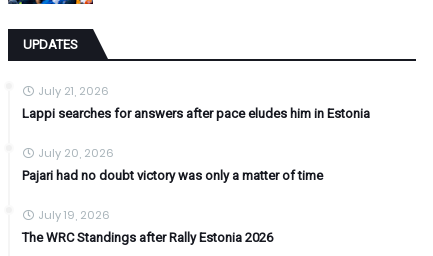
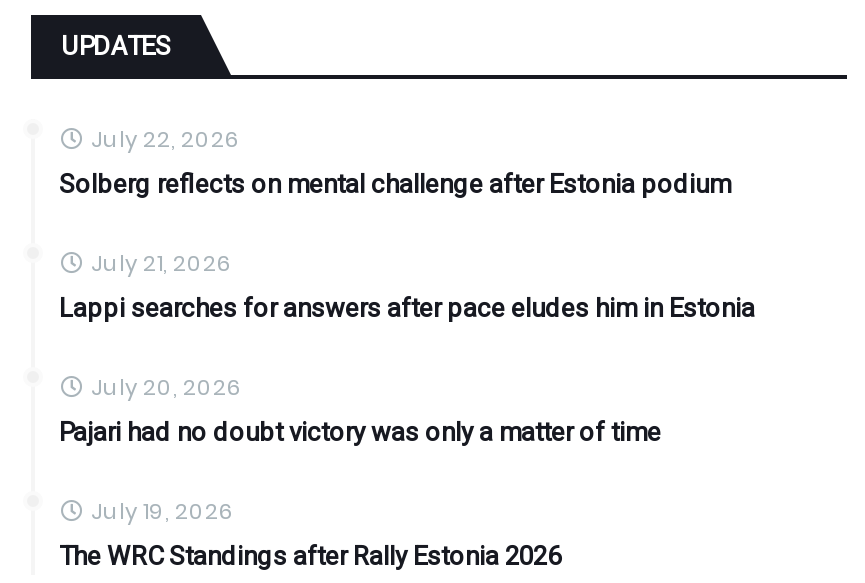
none -> [59,123,731,199] July 22, 2026 | Solberg reflects on mental challenge after Estonia podium

